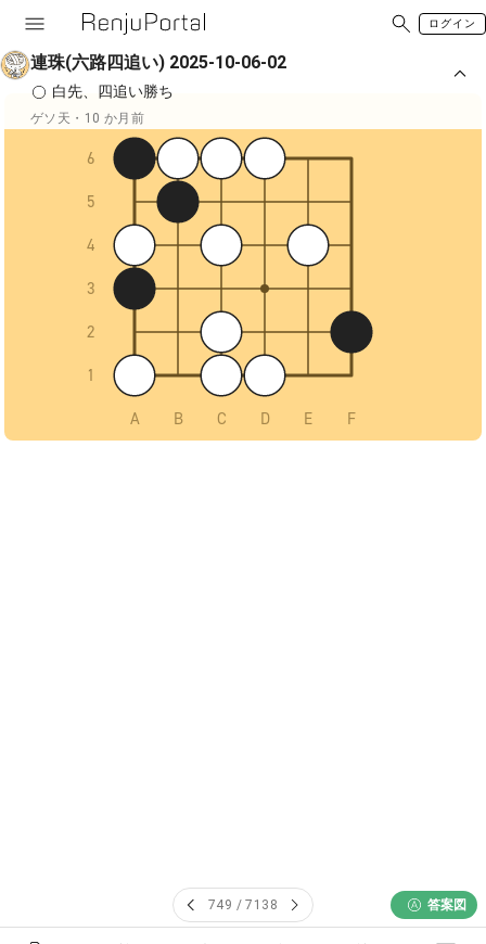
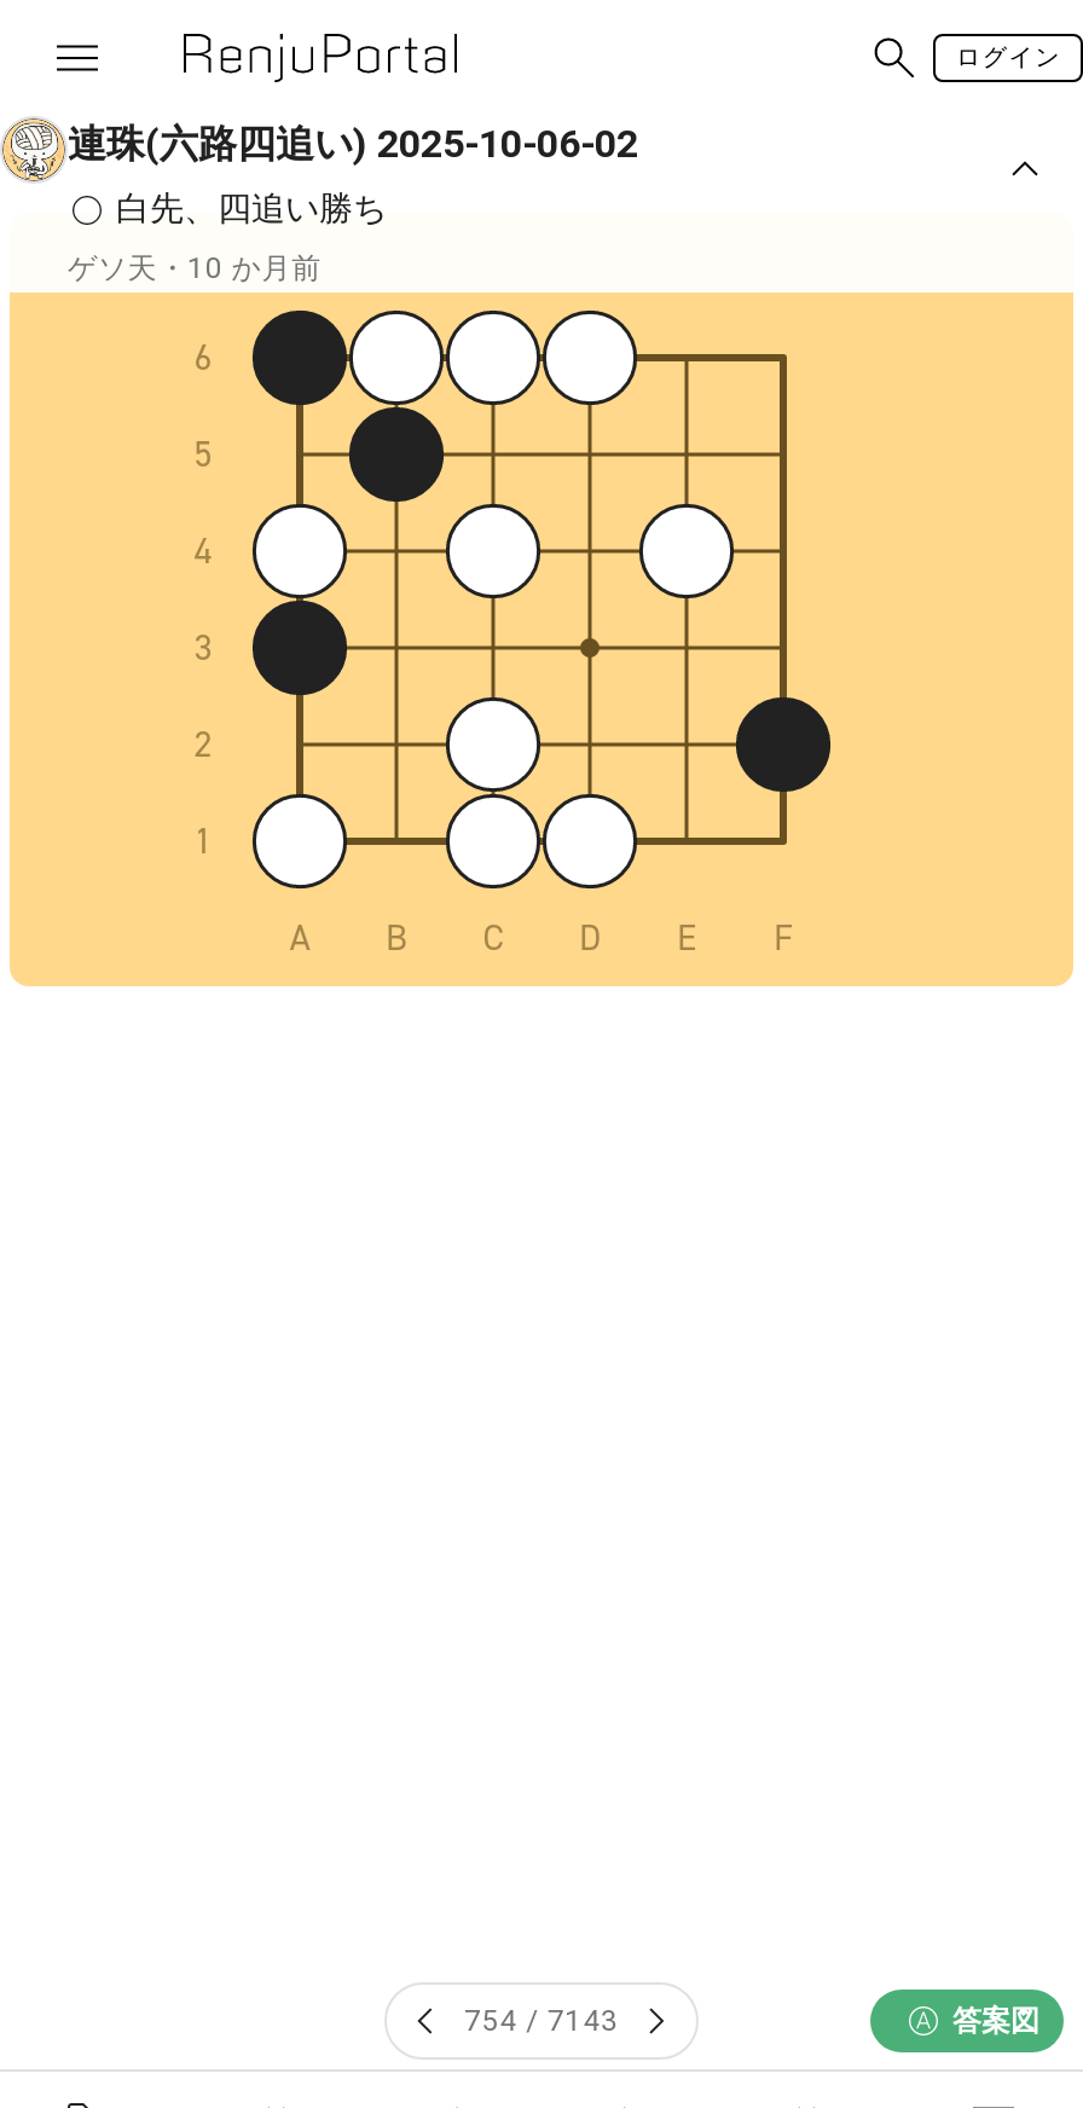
[208,897,278,913] 749 / 7138 -> [464,2004,619,2038] 754 / 7143

